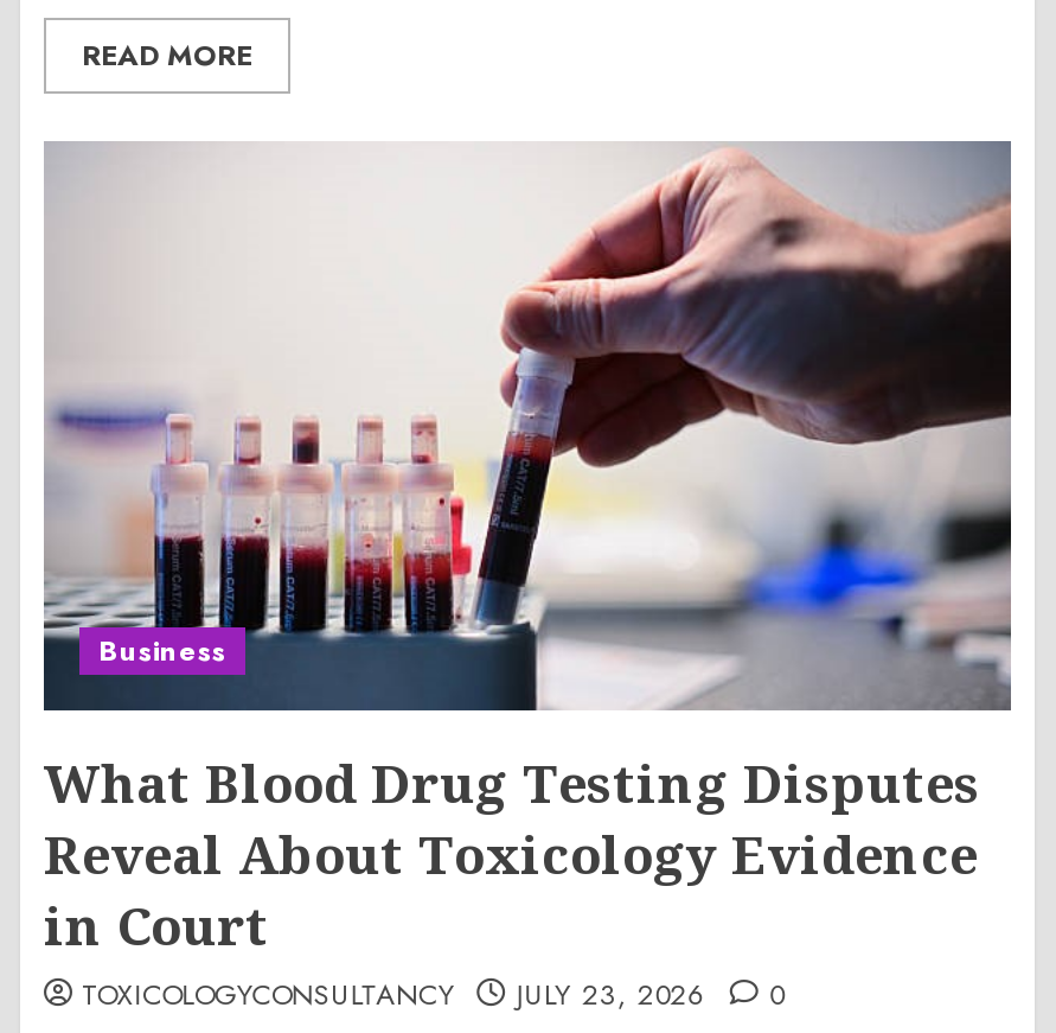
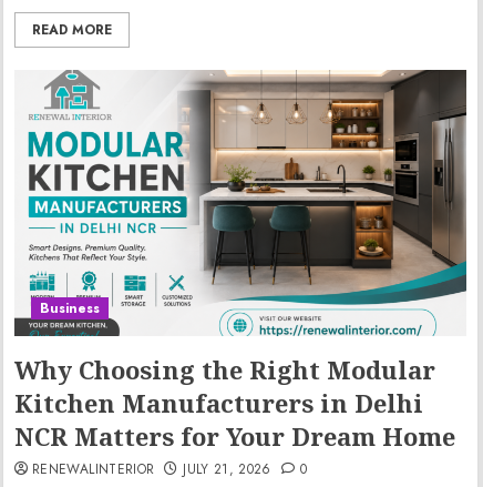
[41,139,1013,1016] [image] | What Blood Drug Testing Disputes | Reveal About Toxicology Evidence | in Court | TOXICOLOGYCONSULTANCY | JULY 23, 2026 -> [14,69,467,479] [image] | Why Choosing the Right Modular | Kitchen Manufacturers in Delhi | NCR Matters for Your Dream Home | RENEWALINTERIOR | JULY 21, 2026

